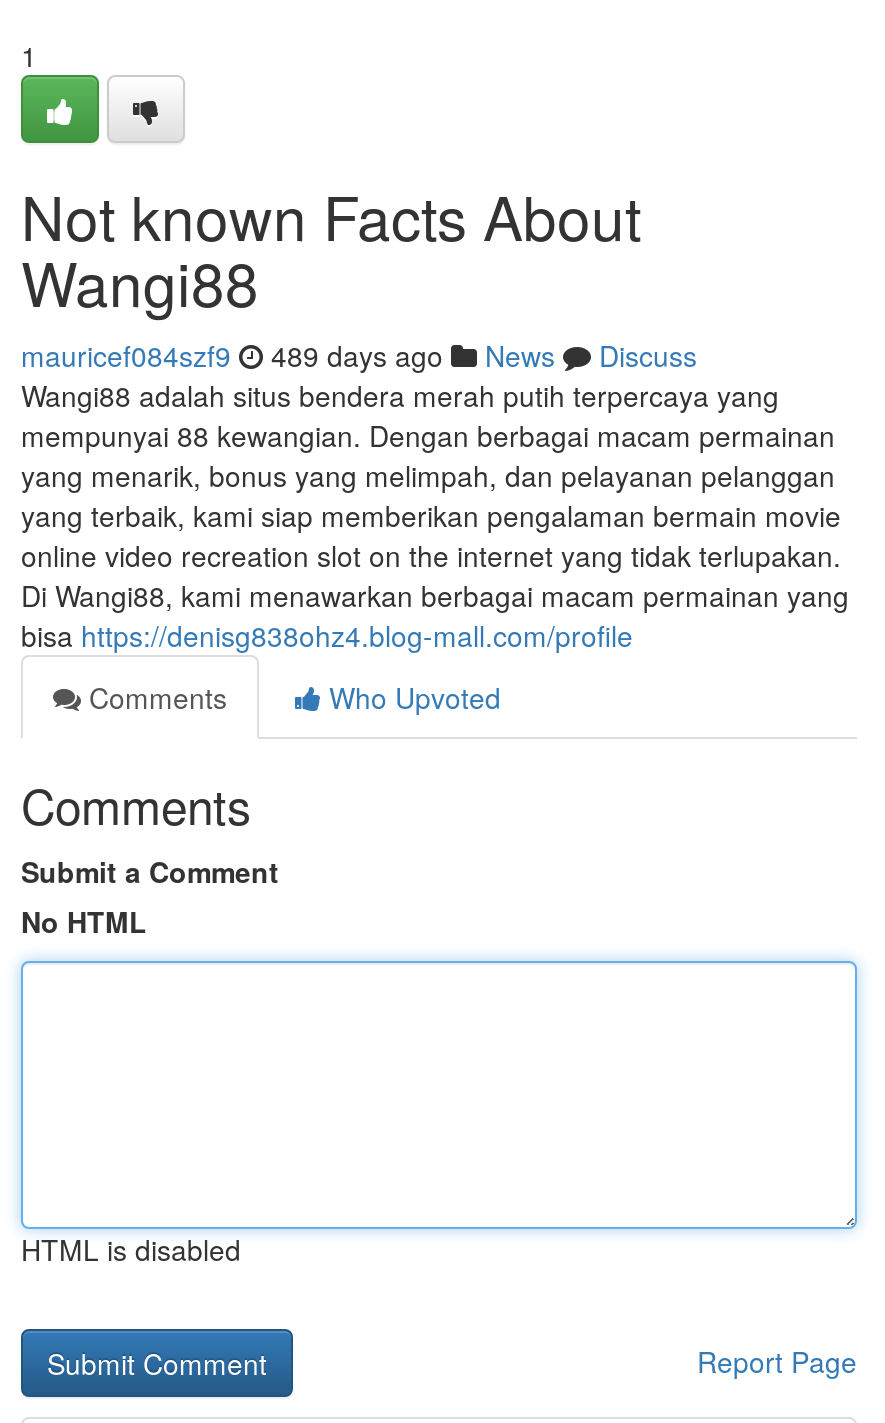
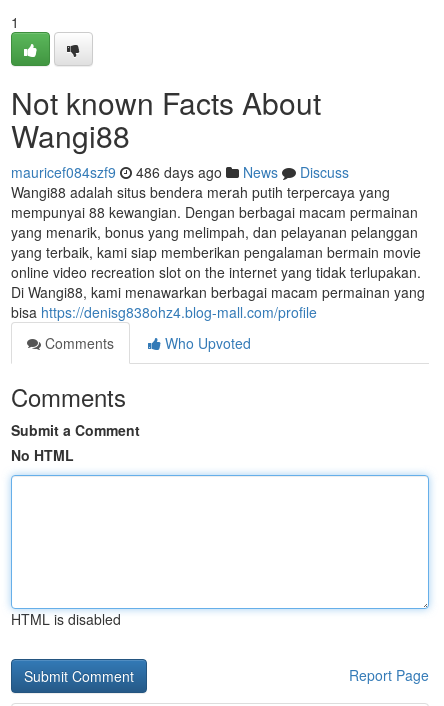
[21,335,697,375] mauricef084szf9 489 days ago News Discuss -> [11,162,349,182] mauricef084szf9 486 days ago News Discuss

